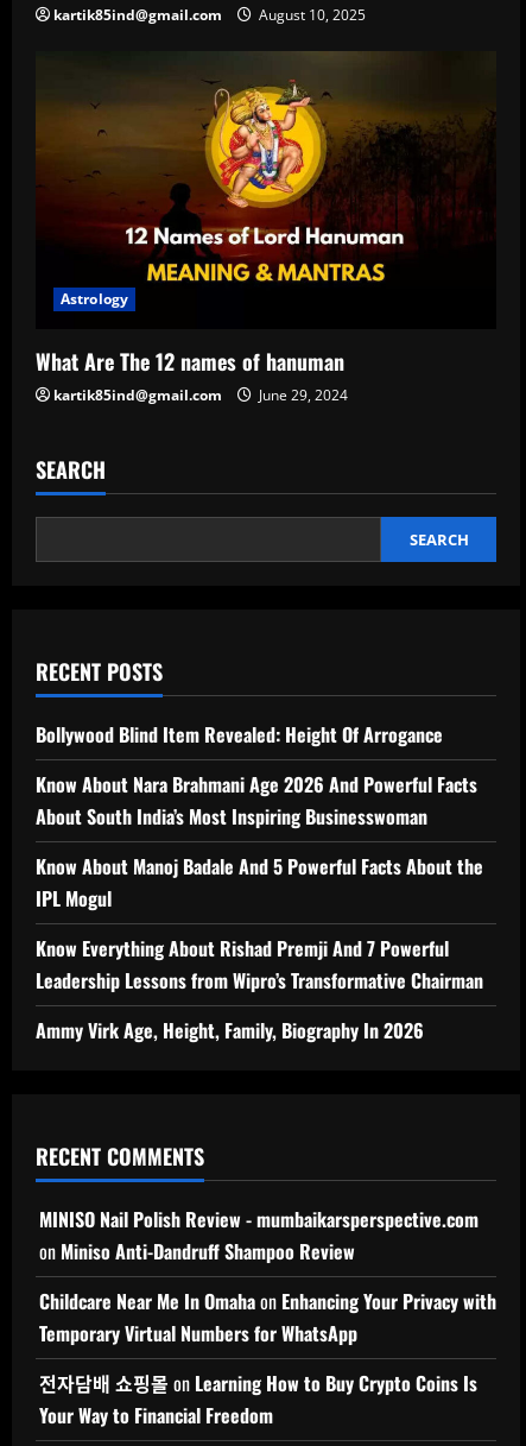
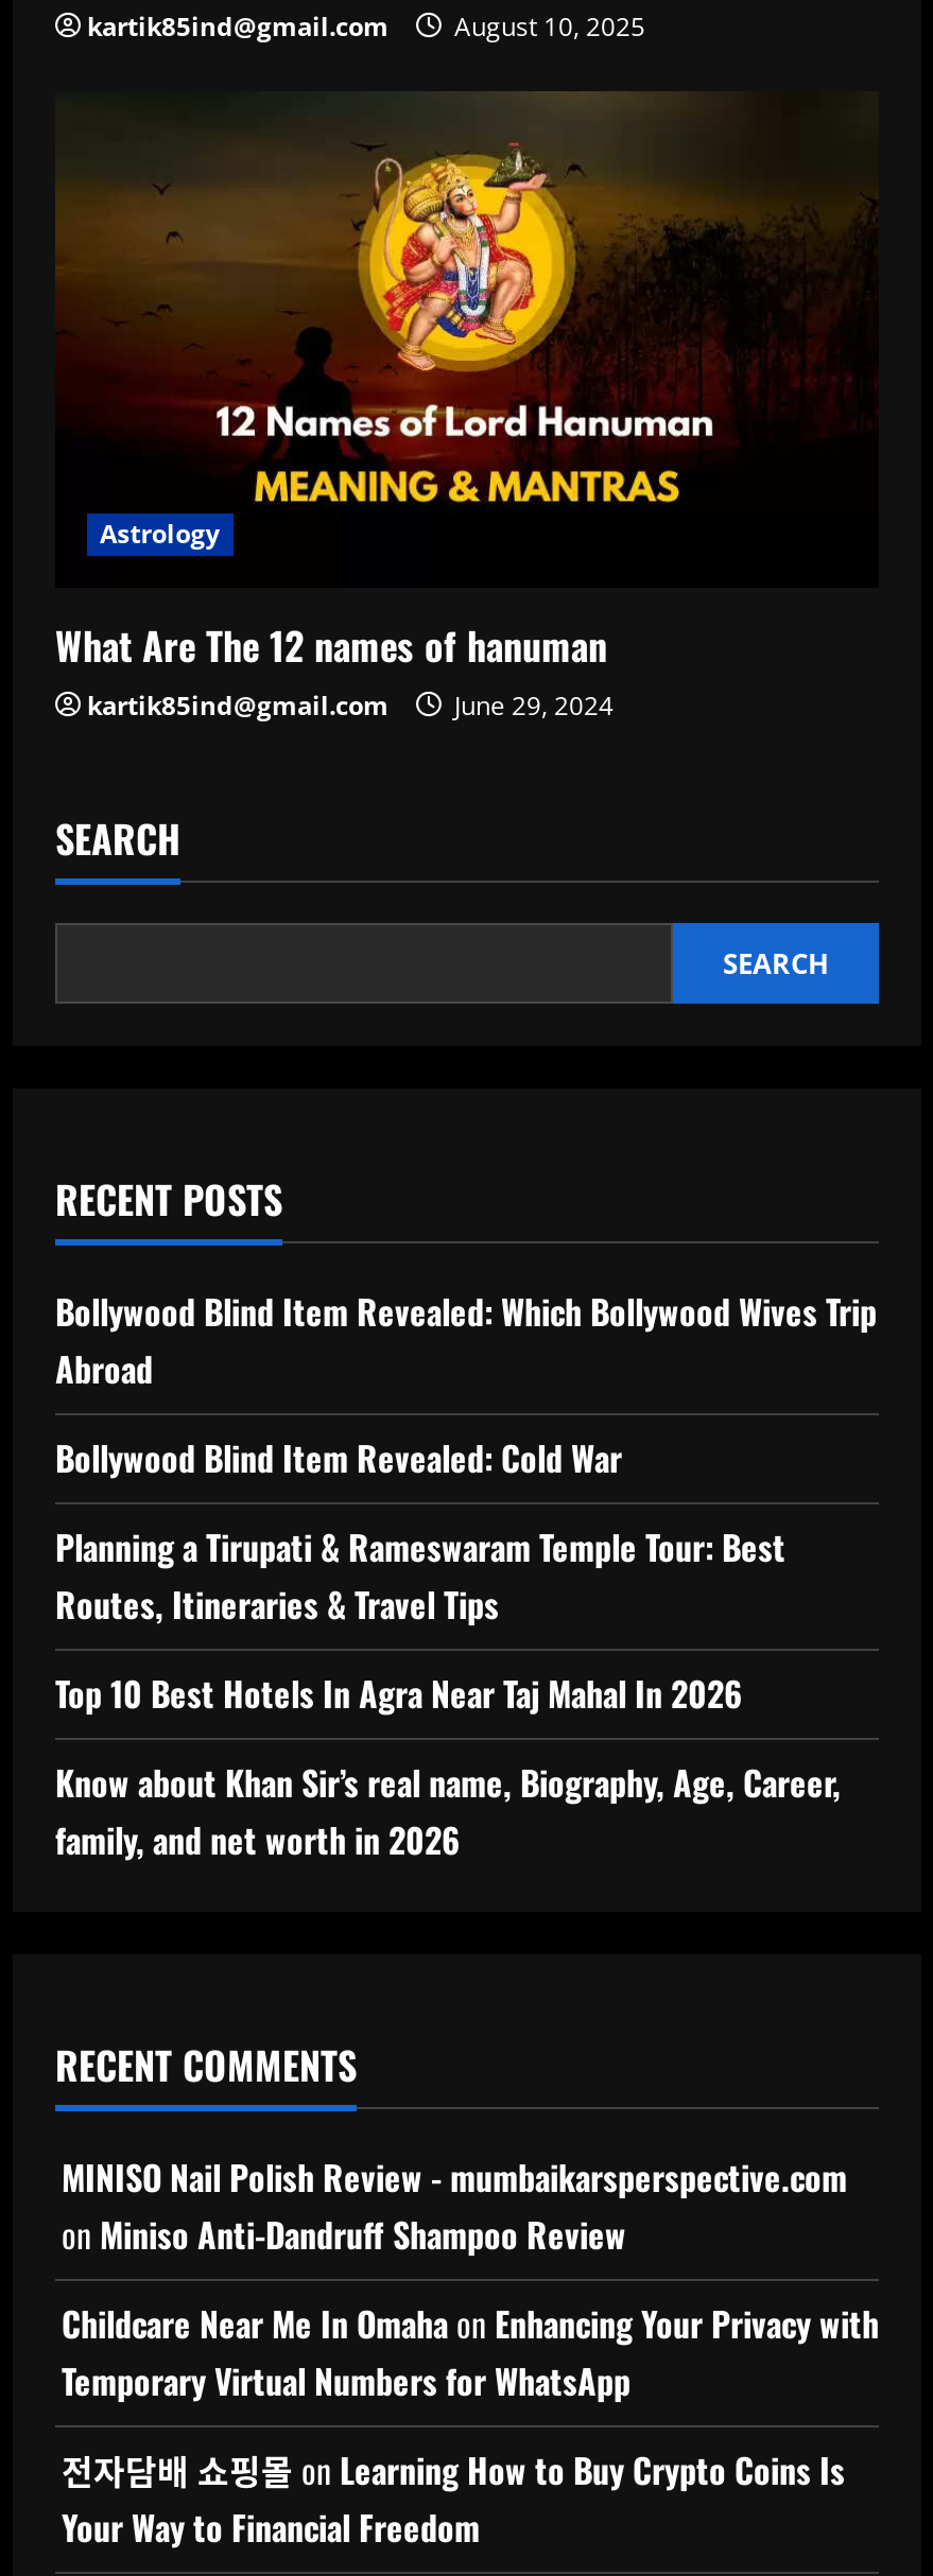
[36,720,443,749] Bollywood Blind Item Revealed: Height Of Arrogance -> [55,1286,877,1395] Bollywood Blind Item Revealed: Which Bollywood Wives Trip | Abroad
[36,770,477,831] Know About Nara Brahmani Age 2026 And Powerful Facts | About South India’s Most Inspiring Businesswoman -> [55,1433,622,1484] Bollywood Blind Item Revealed: Cold War
[36,852,483,913] Know About Manoj Badale And 5 Powerful Facts About the | IPL Mogul -> [55,1522,785,1630] Planning a Tirupati & Rameswaram Temple Tour: Best | Routes, Itineraries & Travel Tips
[36,934,483,995] Know Everything About Rishad Premji And 7 Powerful | Leadership Lessons from Wipro’s Transformative Chairman -> [55,1668,743,1719] Top 10 Best Hotels In Agra Near Taj Mahal In 2026
[36,1016,424,1045] Ammy Virk Age, Height, Family, Biography In 2026 -> [55,1757,841,1866] Know about Khan Sir’s real name, Biography, Age, Career, | family, and net worth in 2026

